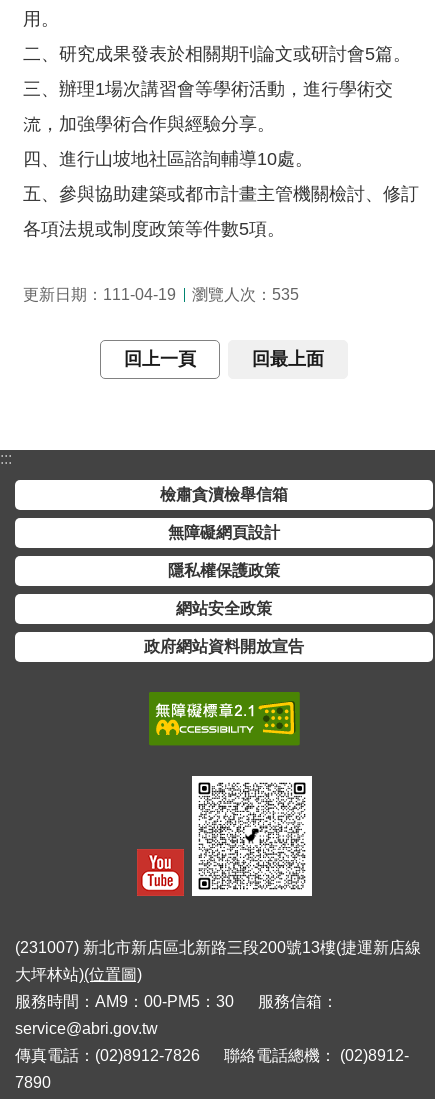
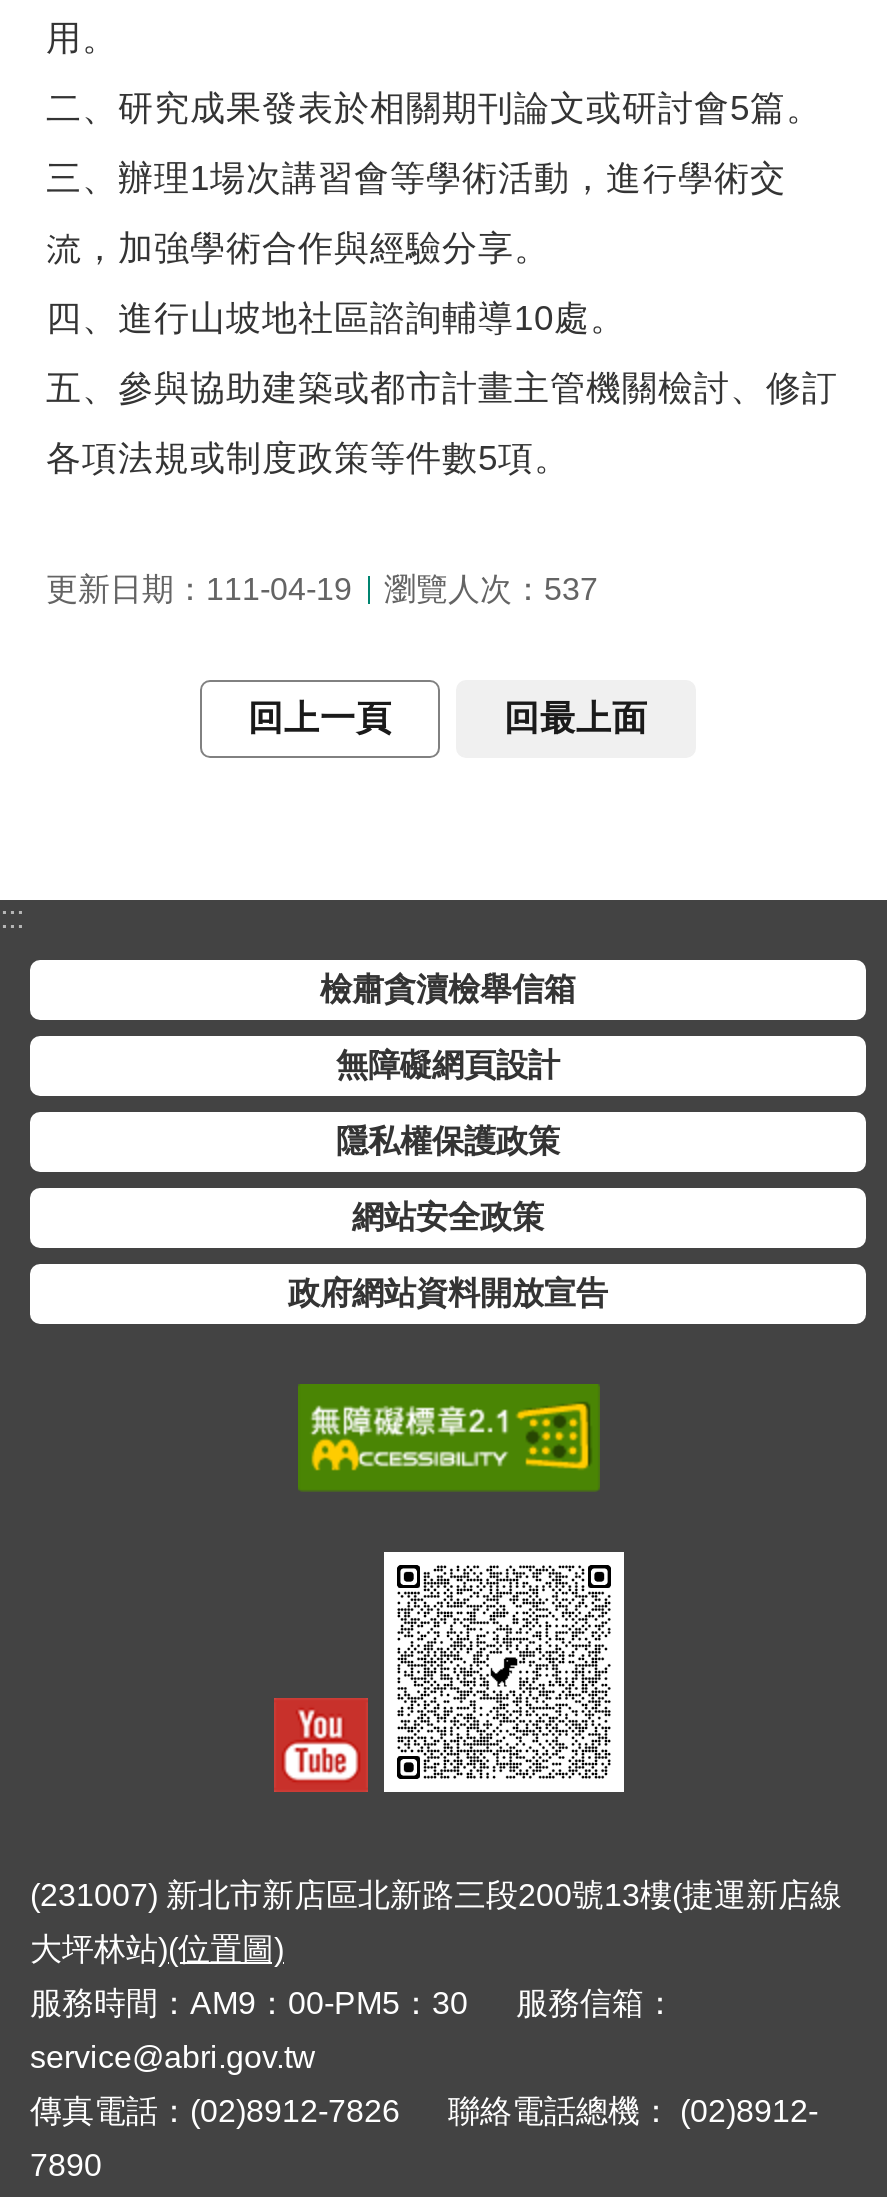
[192,285,299,303] 瀏覽人次：535 -> [384,571,598,607] 瀏覽人次：537

